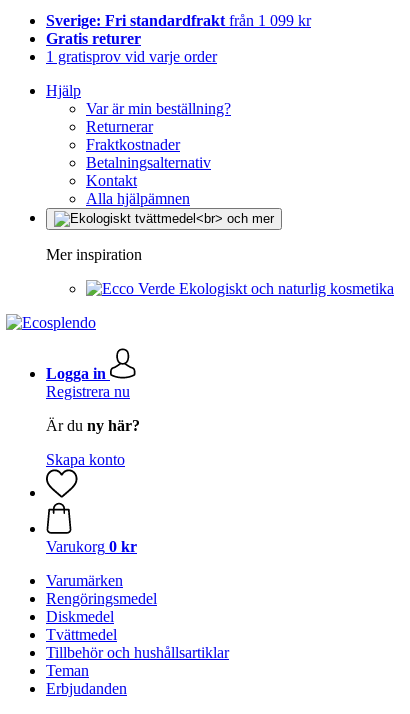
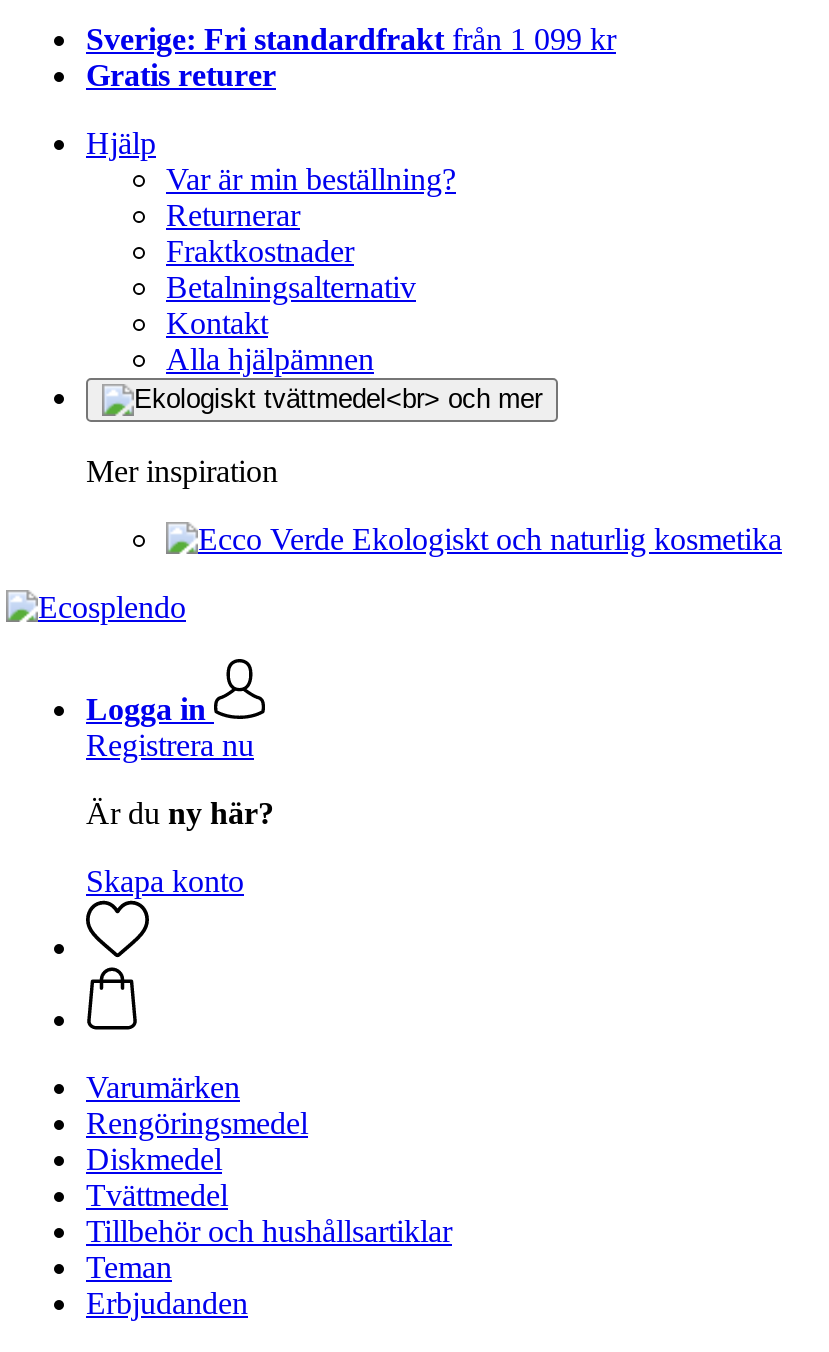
[46,48,217,65] 1 gratisprov vid varje order -> none
[46,538,137,555] Varukorg 0 kr -> none

